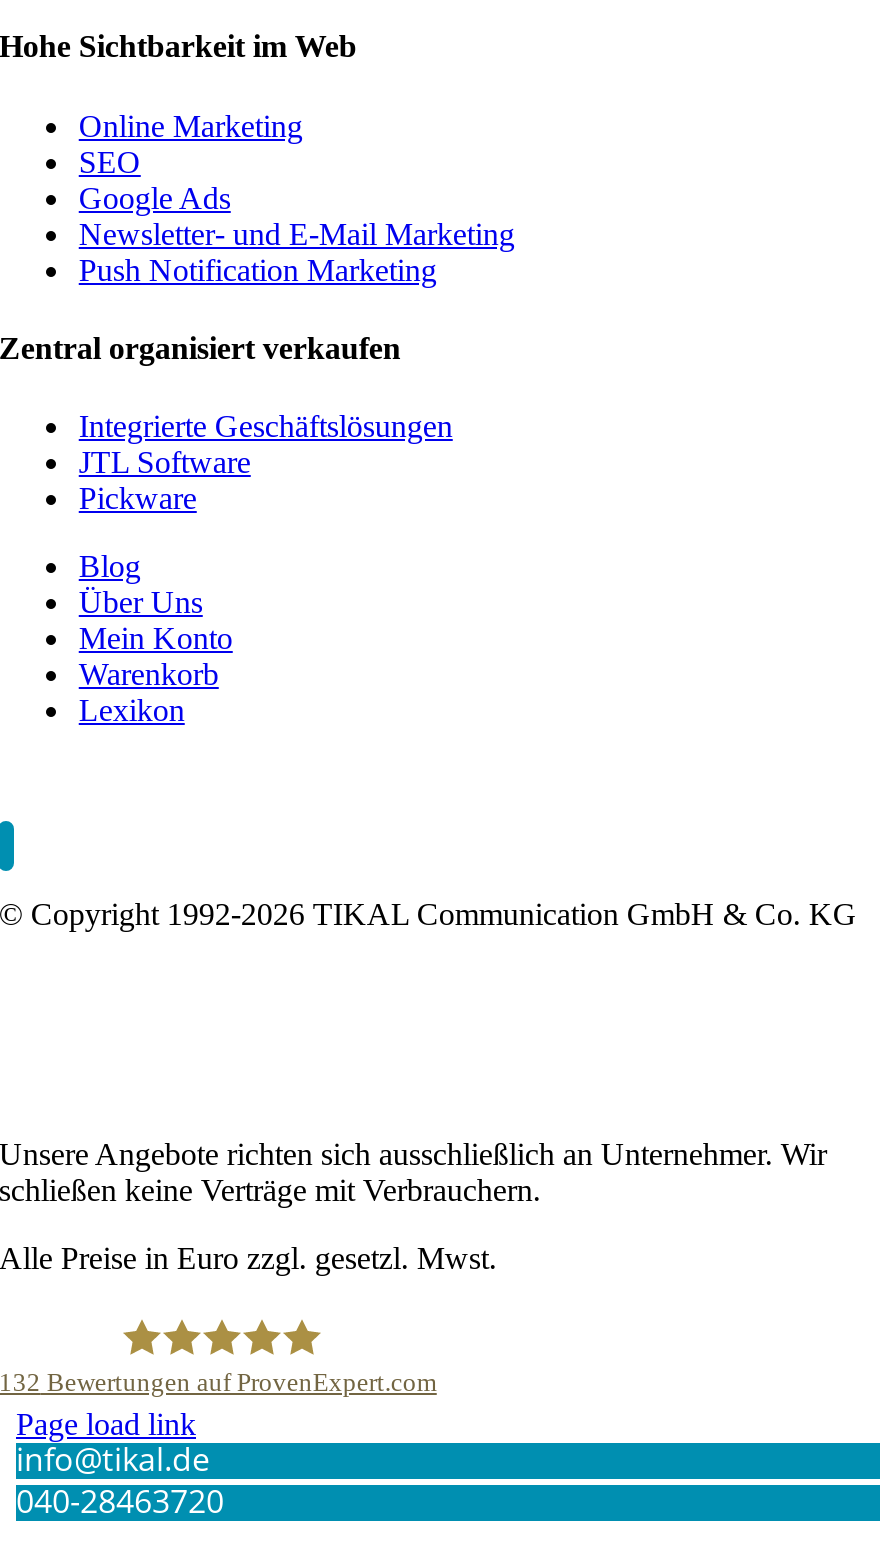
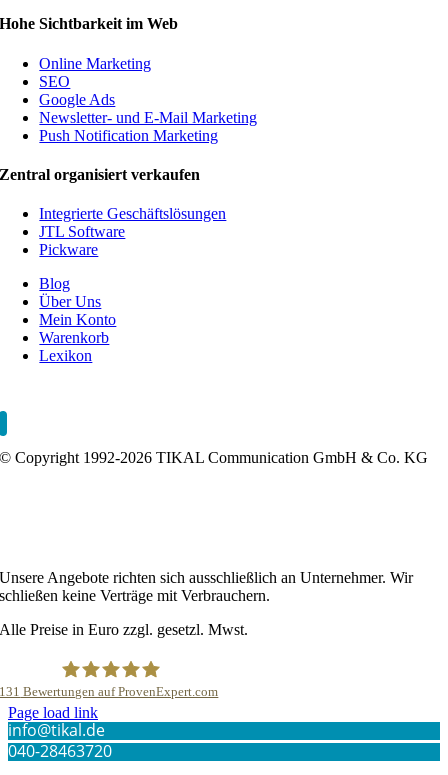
[0,1369,437,1397] 132 Bewertungen auf ProvenExpert.com -> [0,685,218,699] 131 Bewertungen auf ProvenExpert.com

